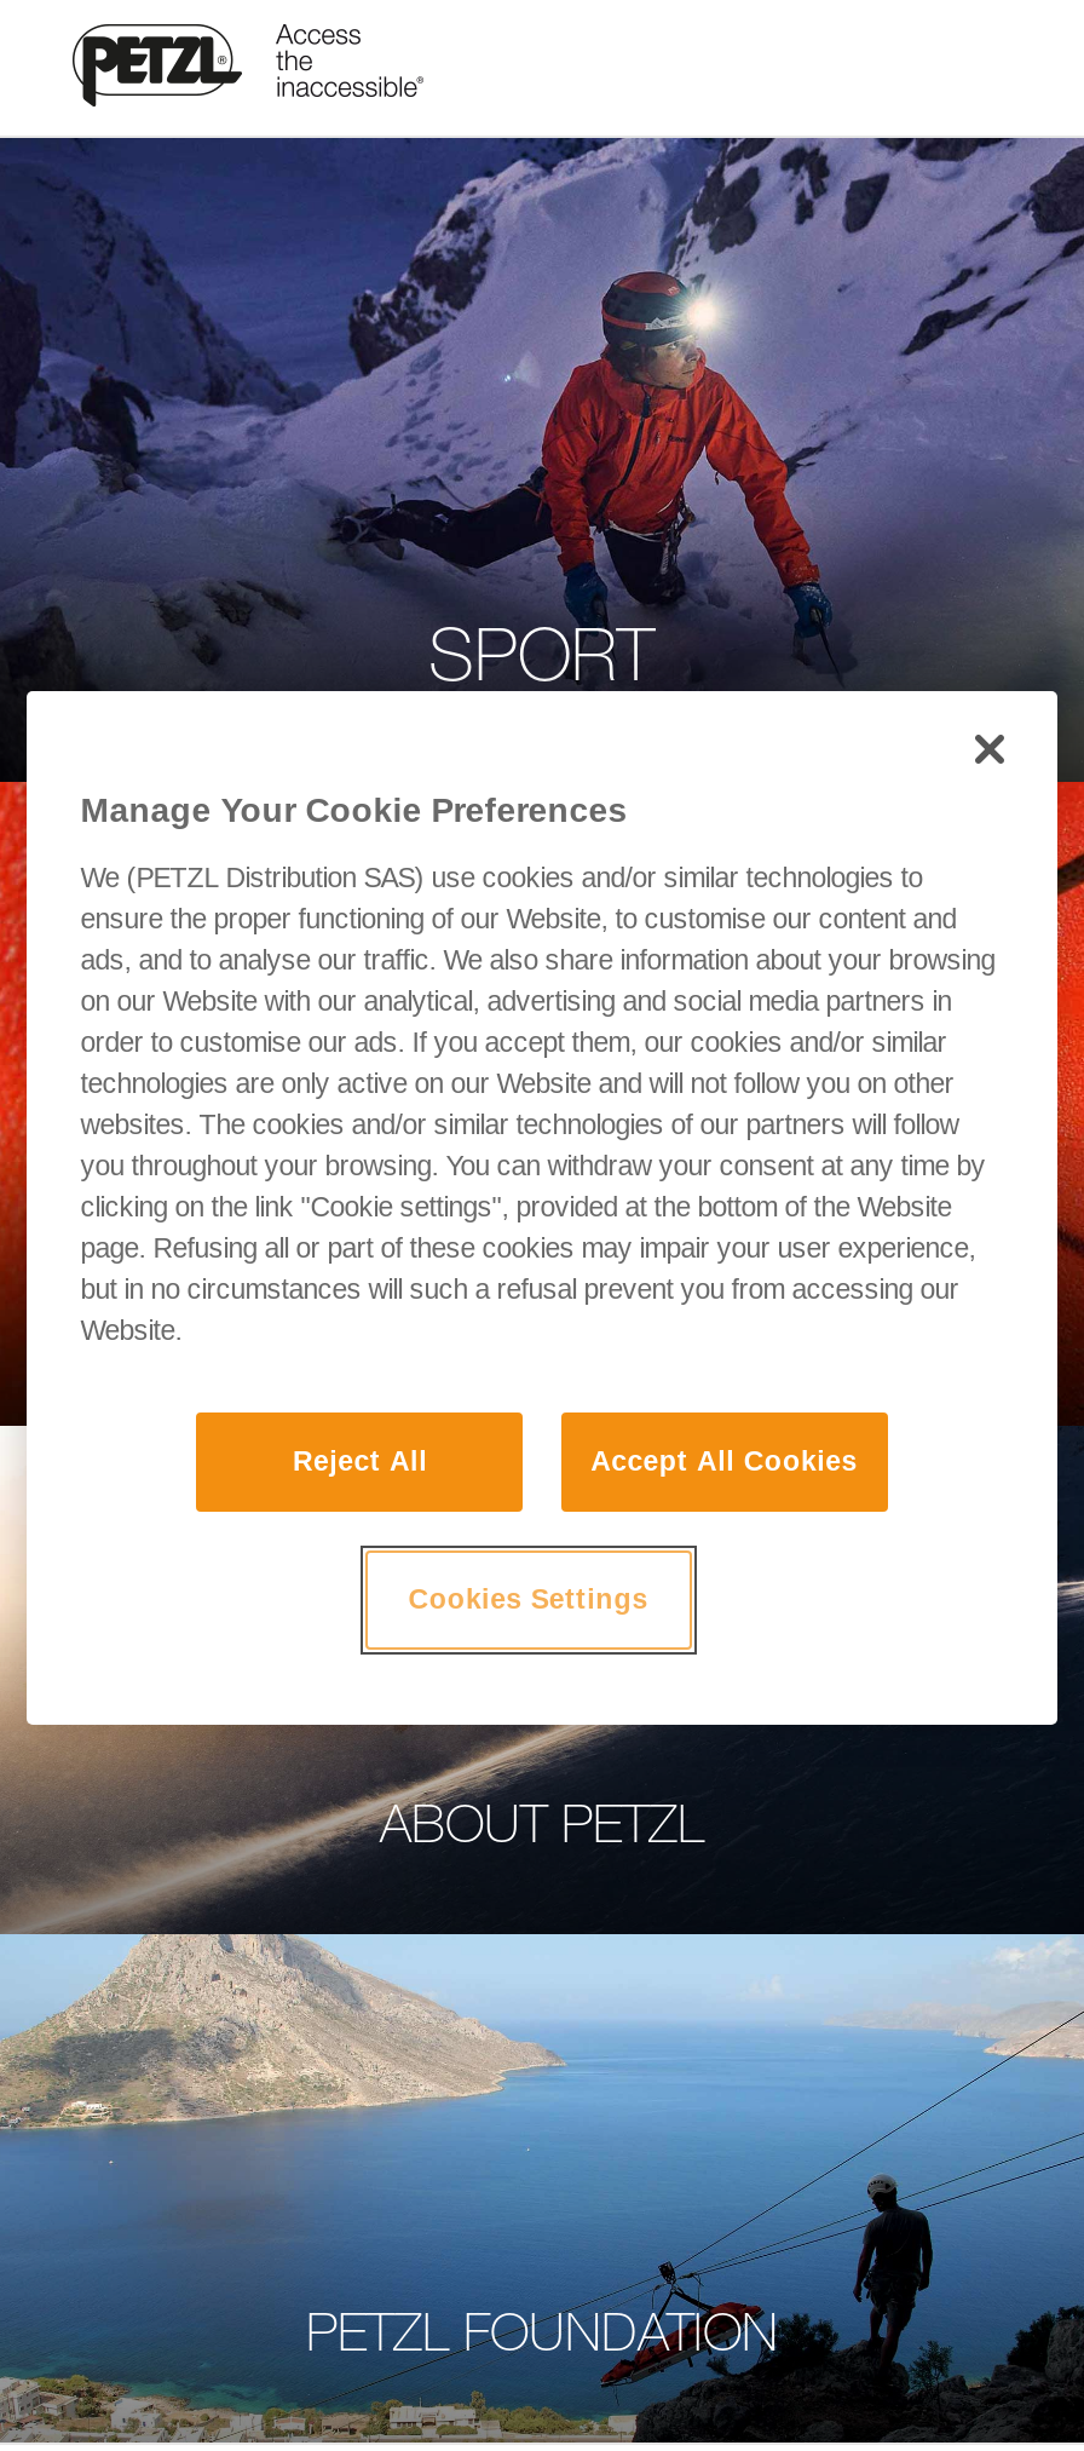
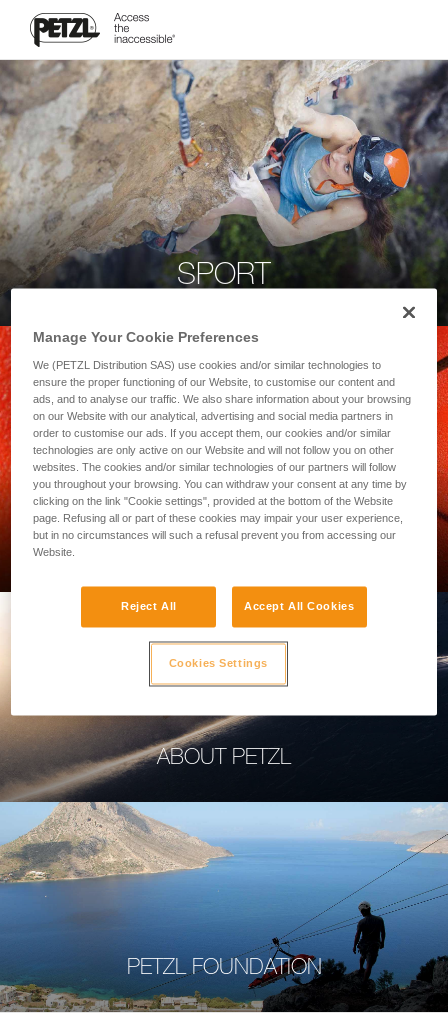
[7,136,1077,748] [image] -> [3,59,445,321] [image]

